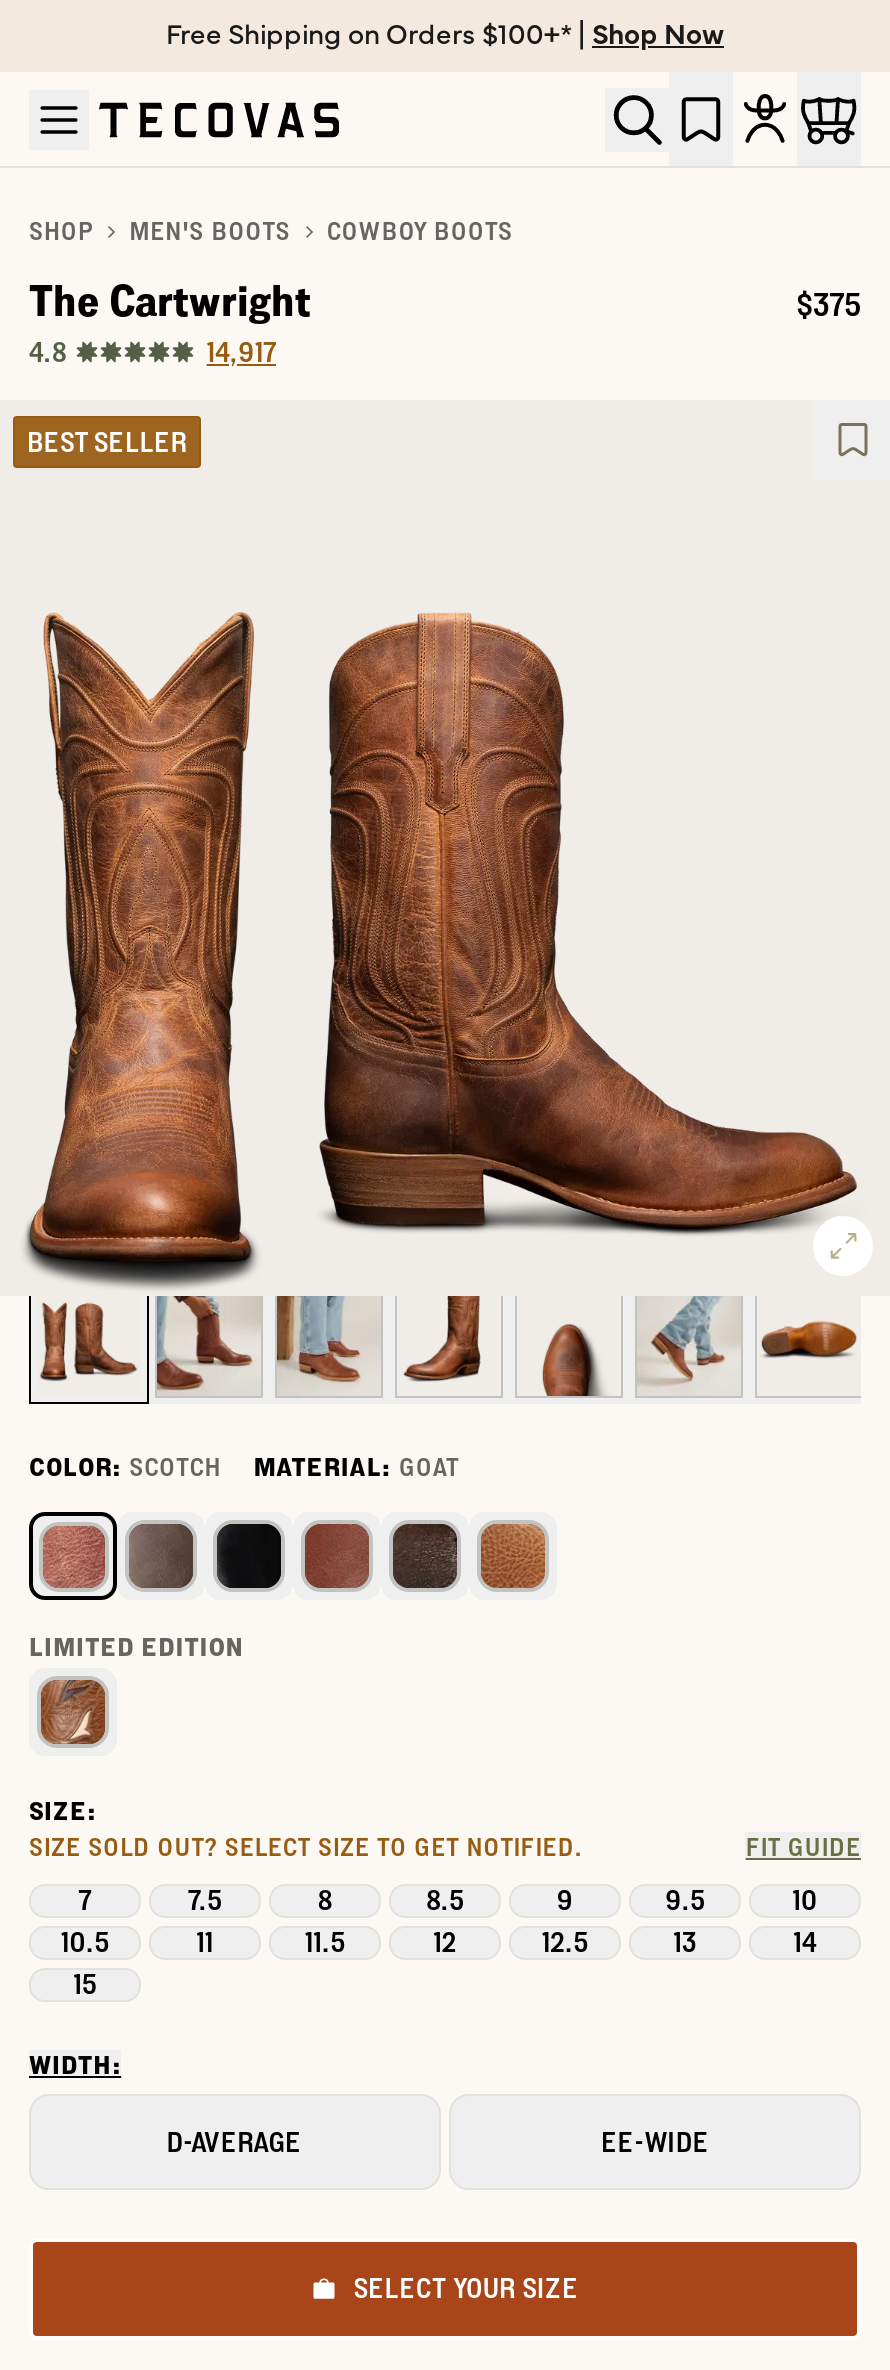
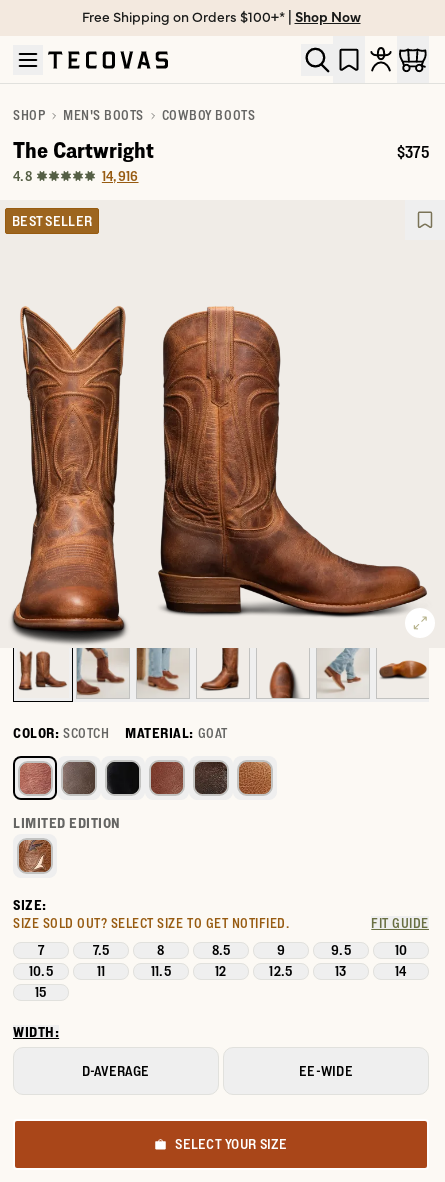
[207,335,276,367] 14,917 -> [102,167,138,183] 14,916

